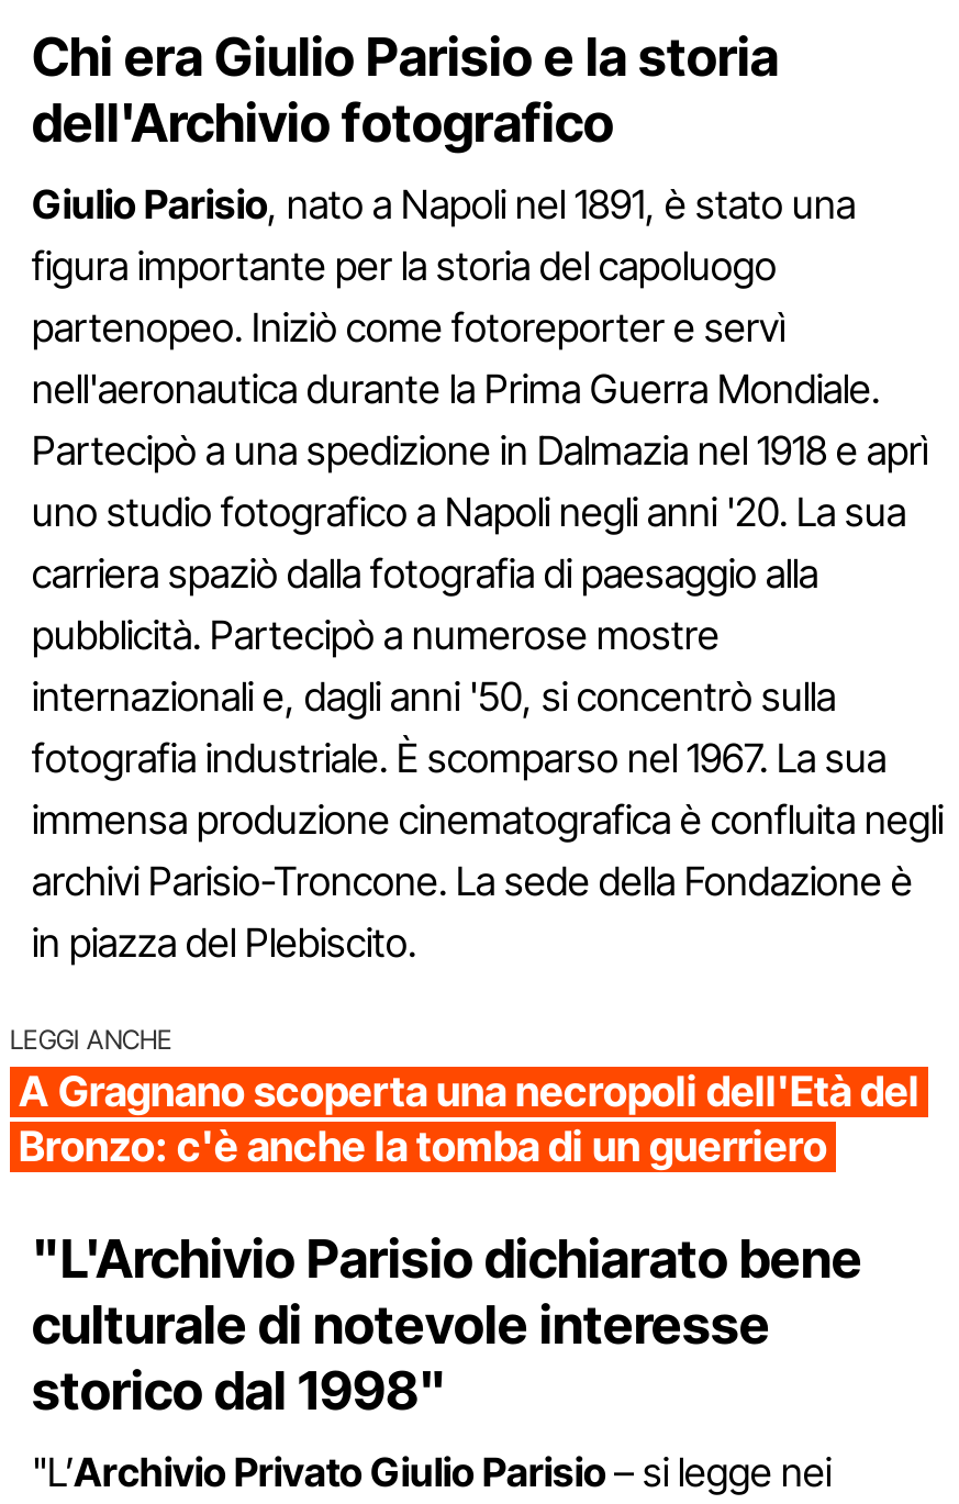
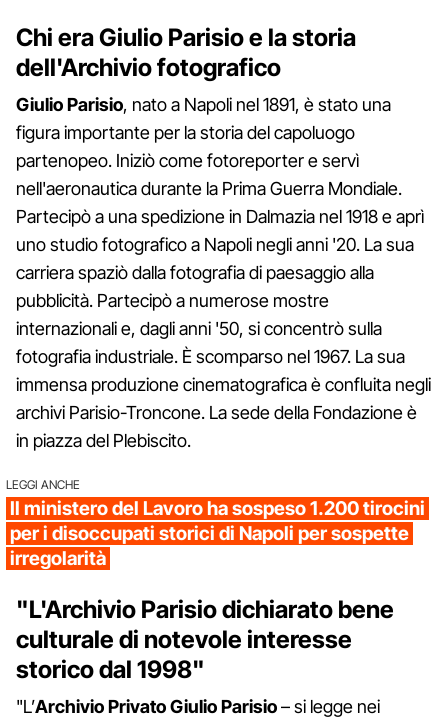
[19,1067,919,1172] A Gragnano scoperta una necropoli dell'Età del | Bronzo: c'è anche la tomba di un guerriero -> [10,497,425,570] Il ministero del Lavoro ha sospeso 1.200 tirocini | per i disoccupati storici di Napoli per sospette | irregolarità

